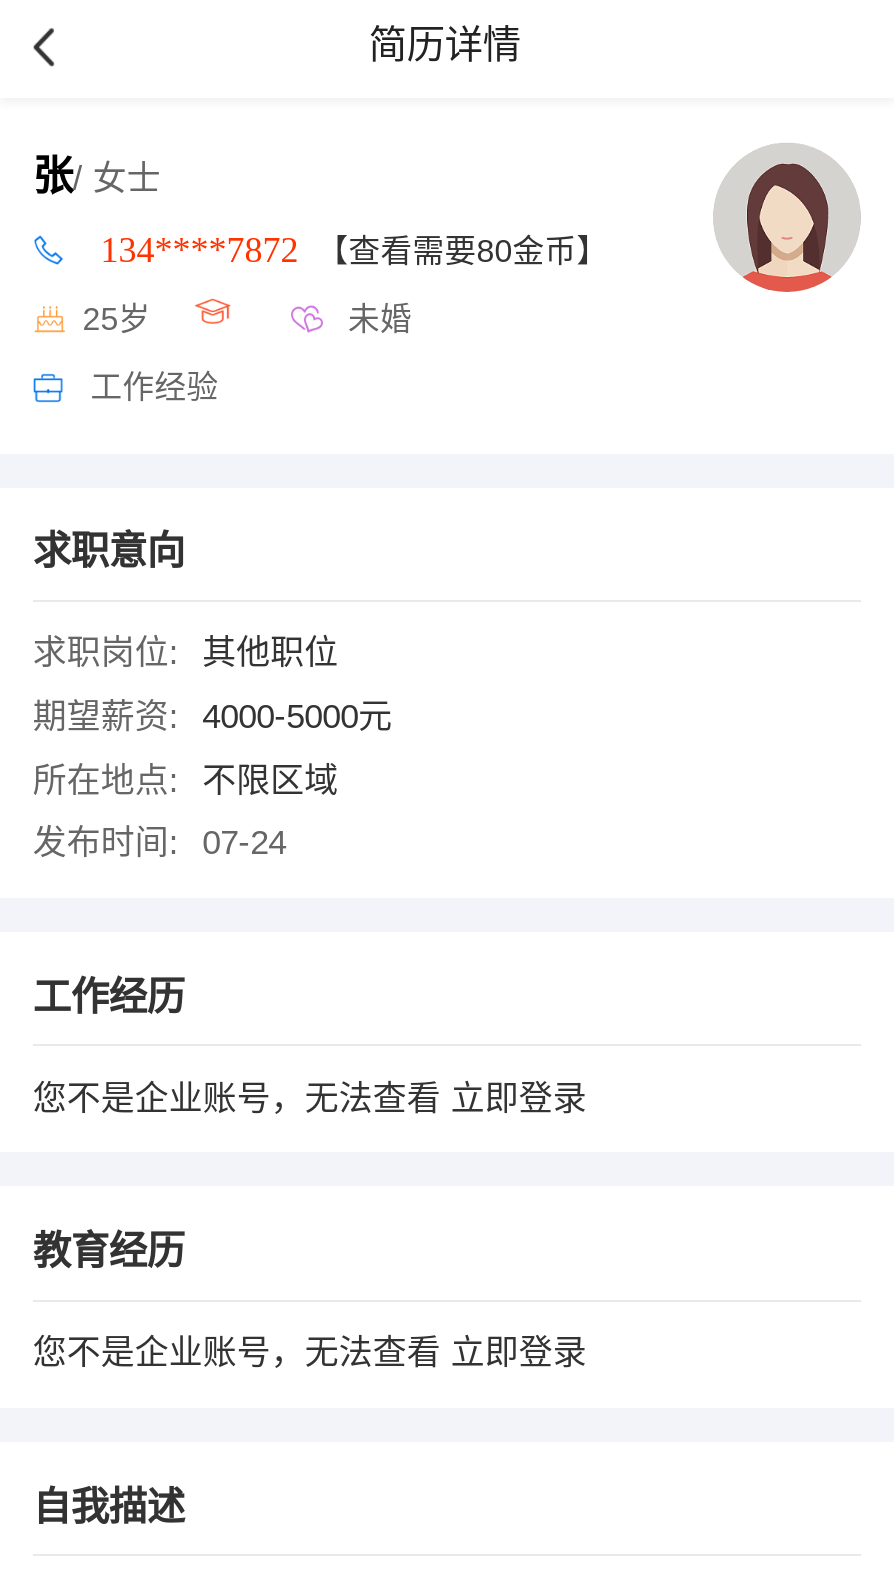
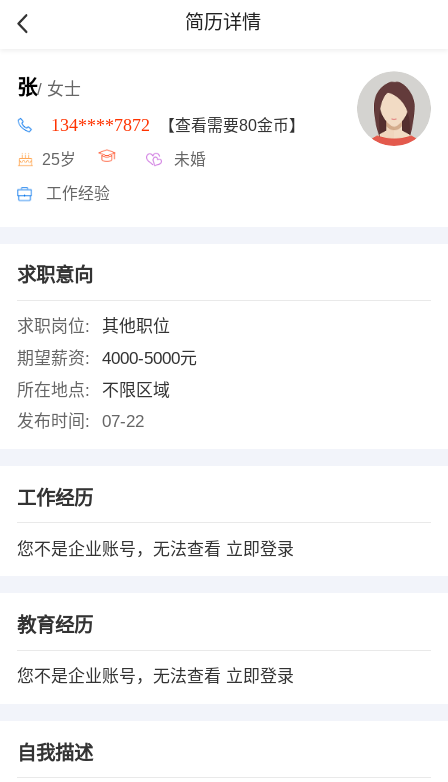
[33,825,286,863] 发布时间: 07-24 -> [17,412,144,431] 发布时间: 07-22

